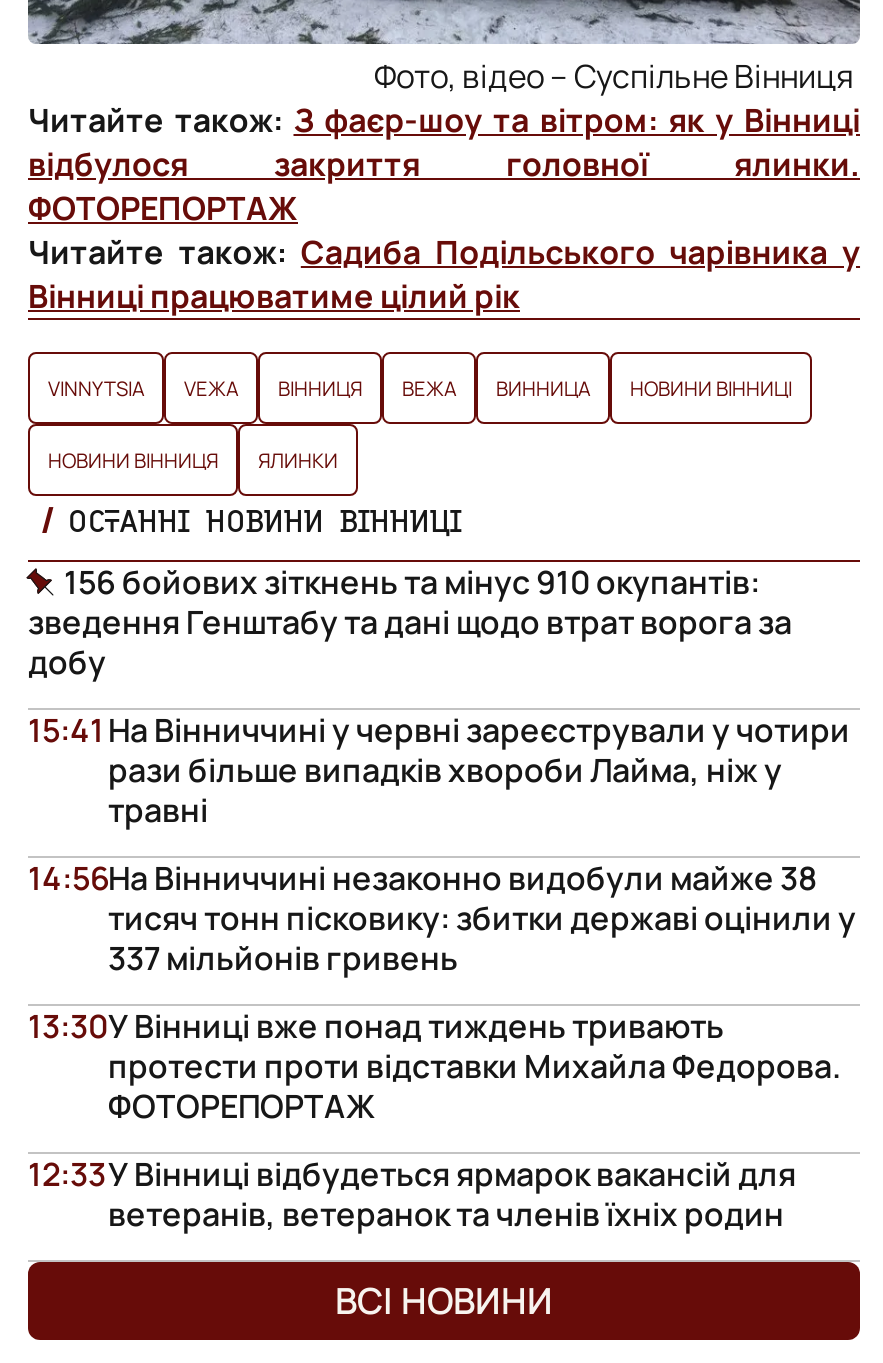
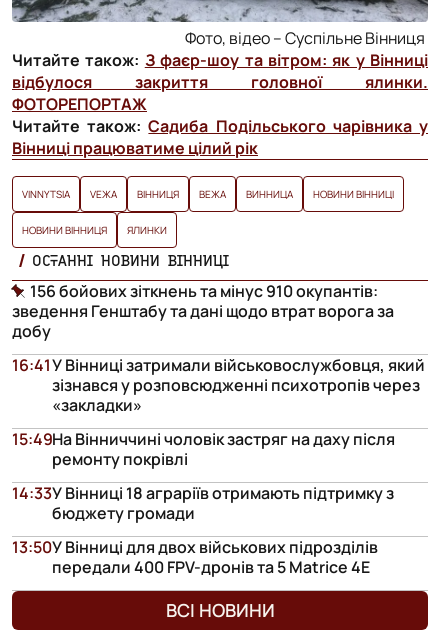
[28,707,104,751] 15:41 -> [12,354,51,376] 16:41
[108,707,850,831] На Вінниччині у червні зареєстрували у чотири | рази більше випадків хвороби Лайма, ніж у | травні -> [52,354,425,416] У Вінниці затримали військовослужбовця, який | зізнався у розповсюдженні психотропів через | «закладки»
[28,855,110,899] 14:56 -> [12,428,53,450] 15:49
[108,855,856,979] На Вінниччині незаконно видобули майже 38 | тисяч тонн пісковику: збитки державі оцінили у | 337 мільйонів гривень -> [52,428,395,470] На Вінниччині чоловік застряг на даху після | ремонту покрівлі
[28,1003,108,1047] 13:30 -> [12,482,52,504] 14:33
[108,1003,842,1127] У Вінниці вже понад тиждень тривають | протести проти відставки Михайла Федорова. | ФОТОРЕПОРТАЖ -> [52,482,394,524] У Вінниці 18 аграріїв отримають підтримку з | бюджету громади
[28,1151,106,1195] 12:33 -> [12,536,52,558] 13:50
[108,1151,796,1235] У Вінниці відбудеться ярмарок вакансій для | ветеранів, ветеранок та членів їхніх родин -> [52,536,378,578] У Вінниці для двох військових підрозділів | передали 400 FPV-дронів та 5 Matrice 4Е

